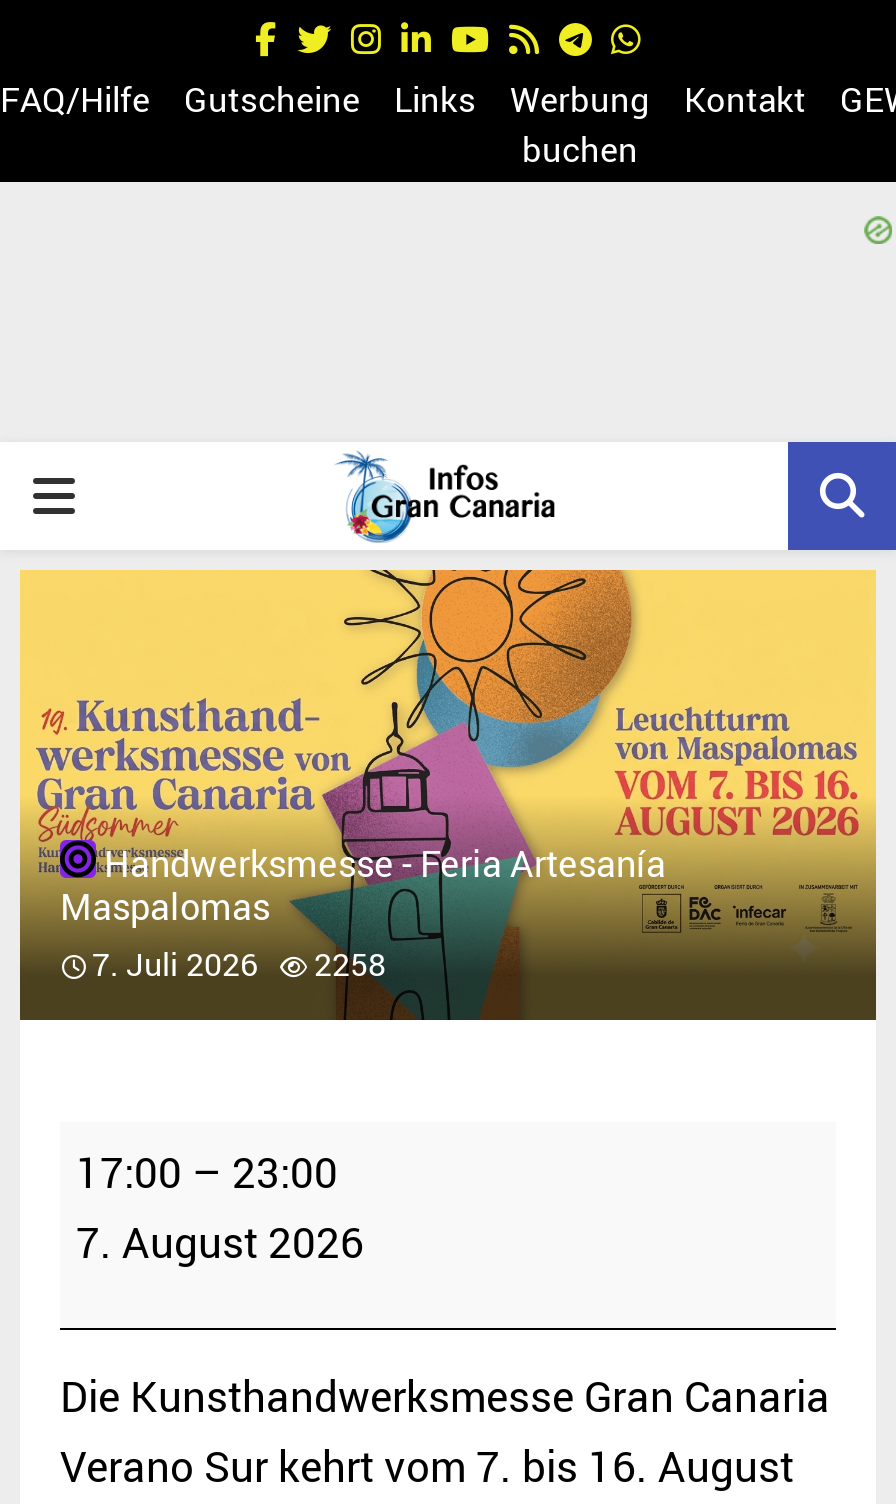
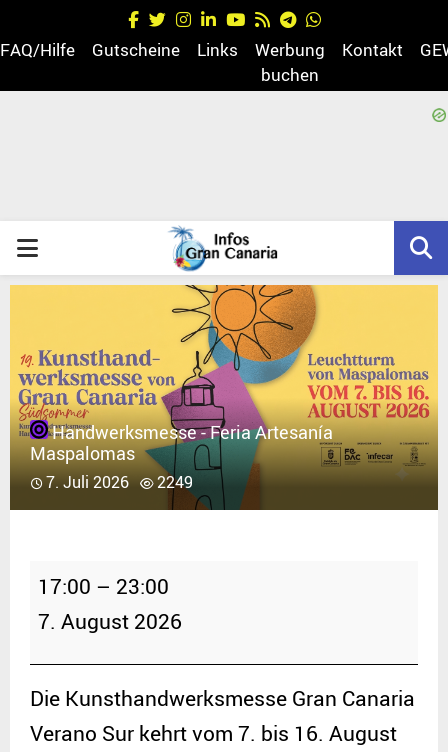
[92,941,386,985] 7. Juli 2026 2258 -> [46,471,193,493] 7. Juli 2026 2249

